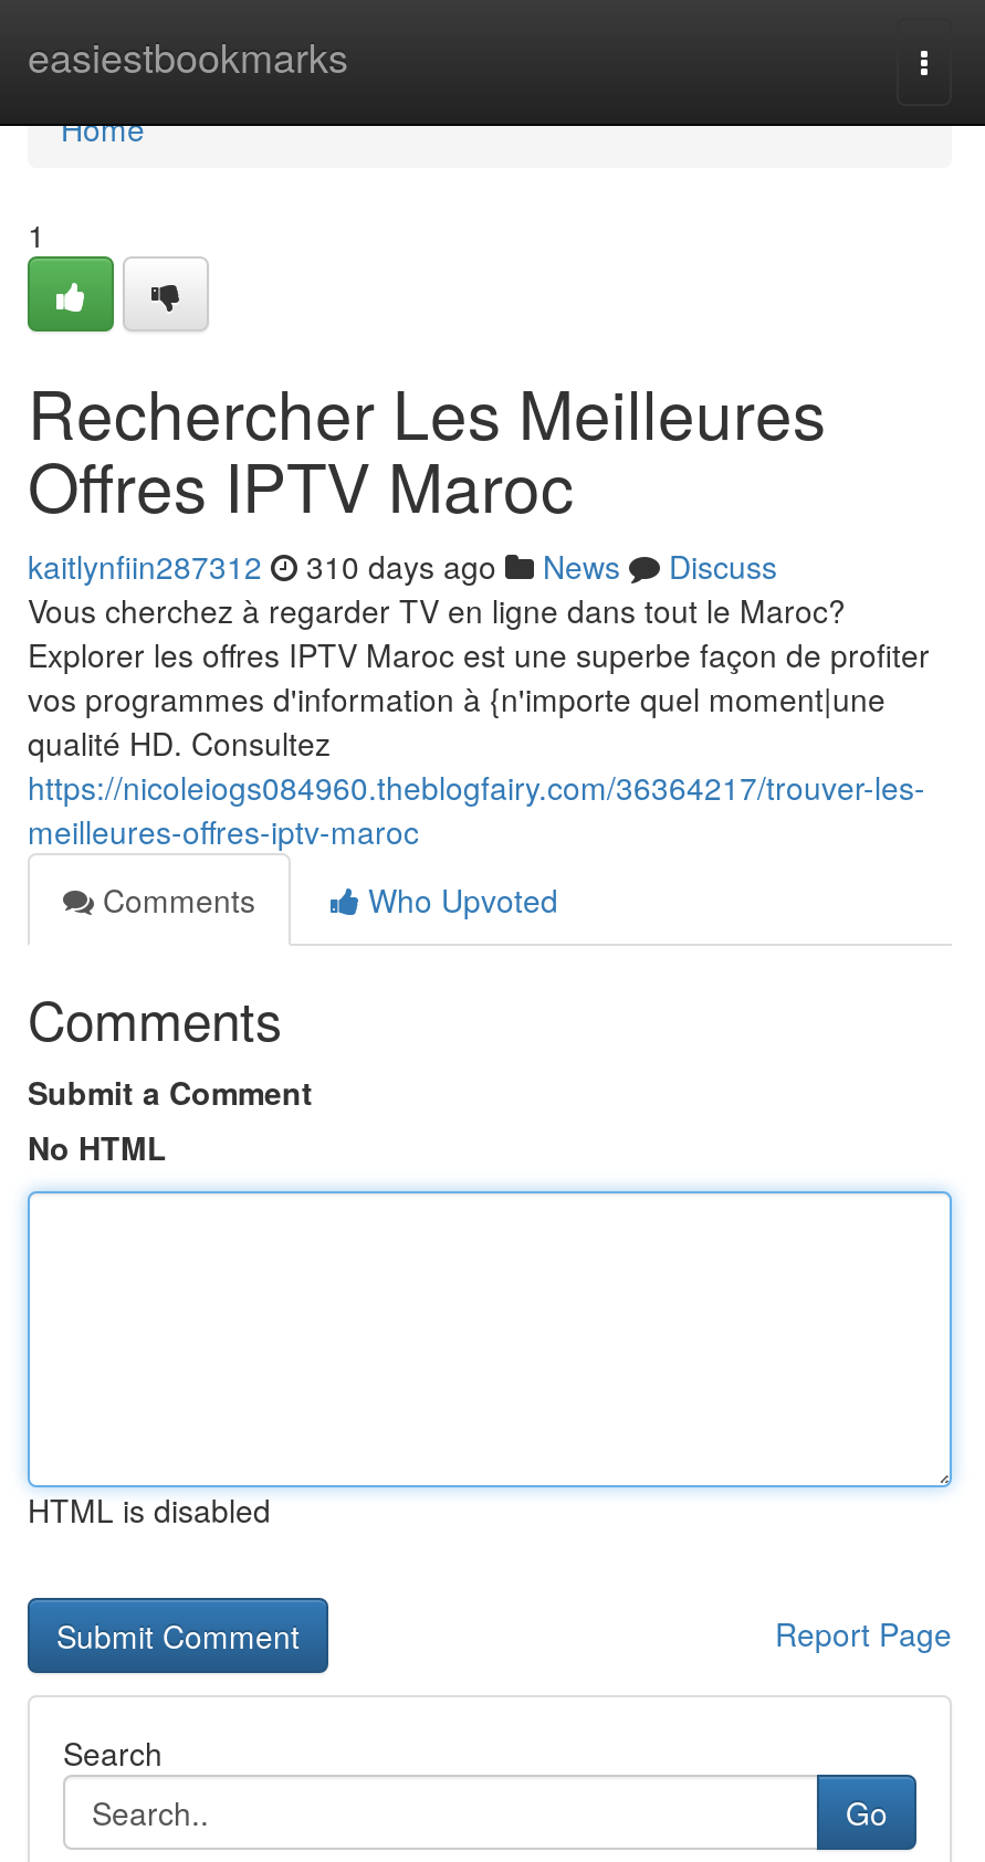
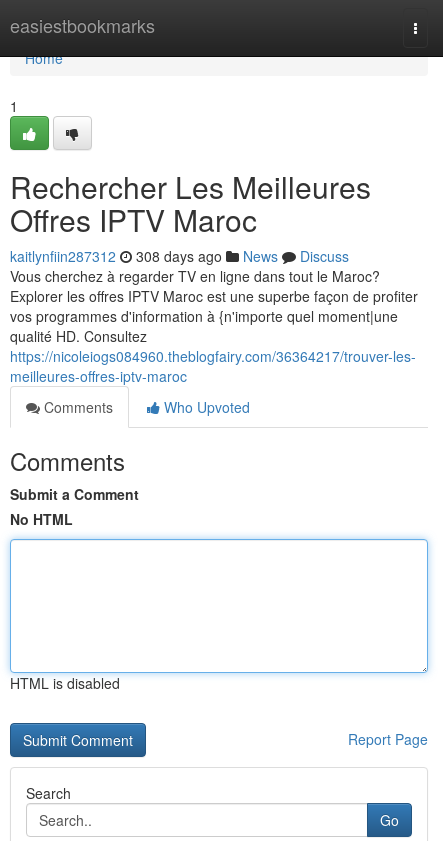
[28,544,777,588] kaitlynfiin287312 310 days ago News Discuss -> [10,246,349,266] kaitlynfiin287312 308 days ago News Discuss

